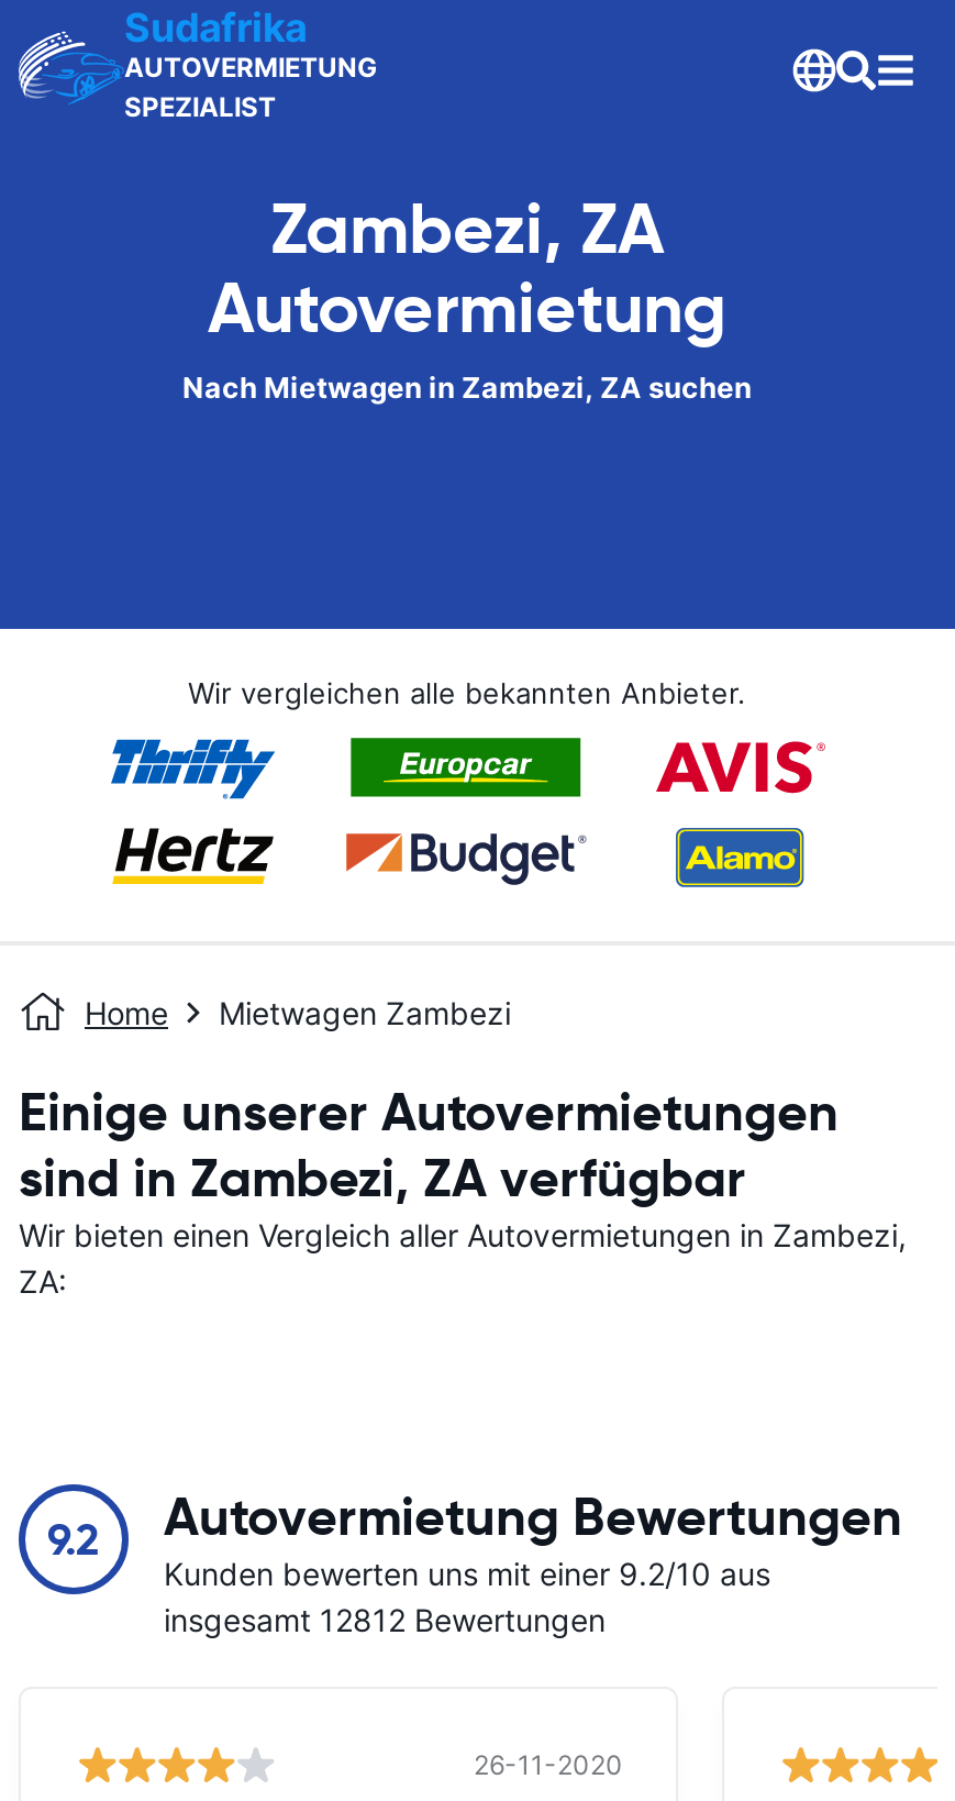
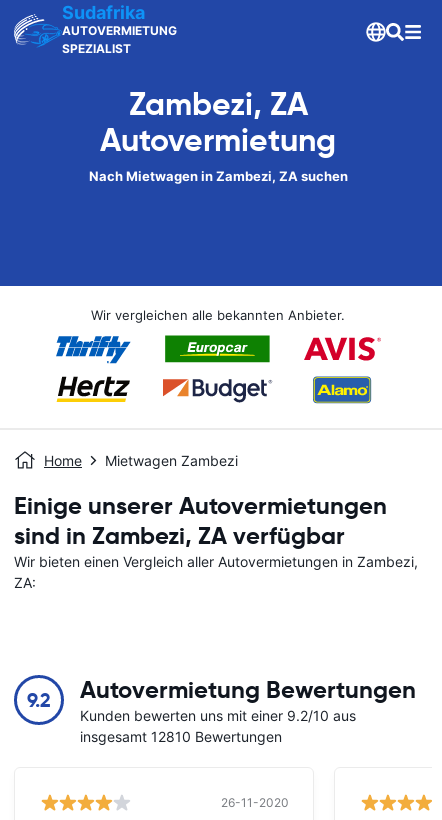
[164,1601,606,1638] insgesamt 12812 Bewertungen -> [80,728,282,745] insgesamt 12810 Bewertungen

